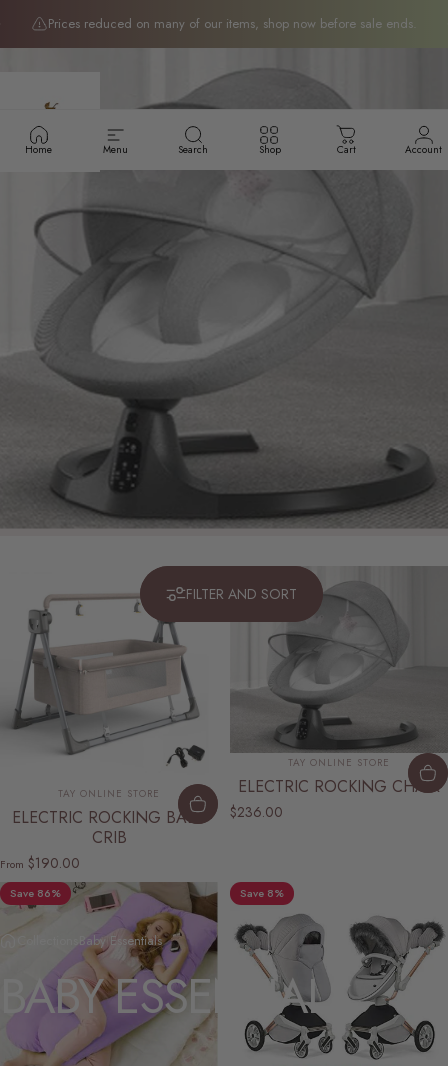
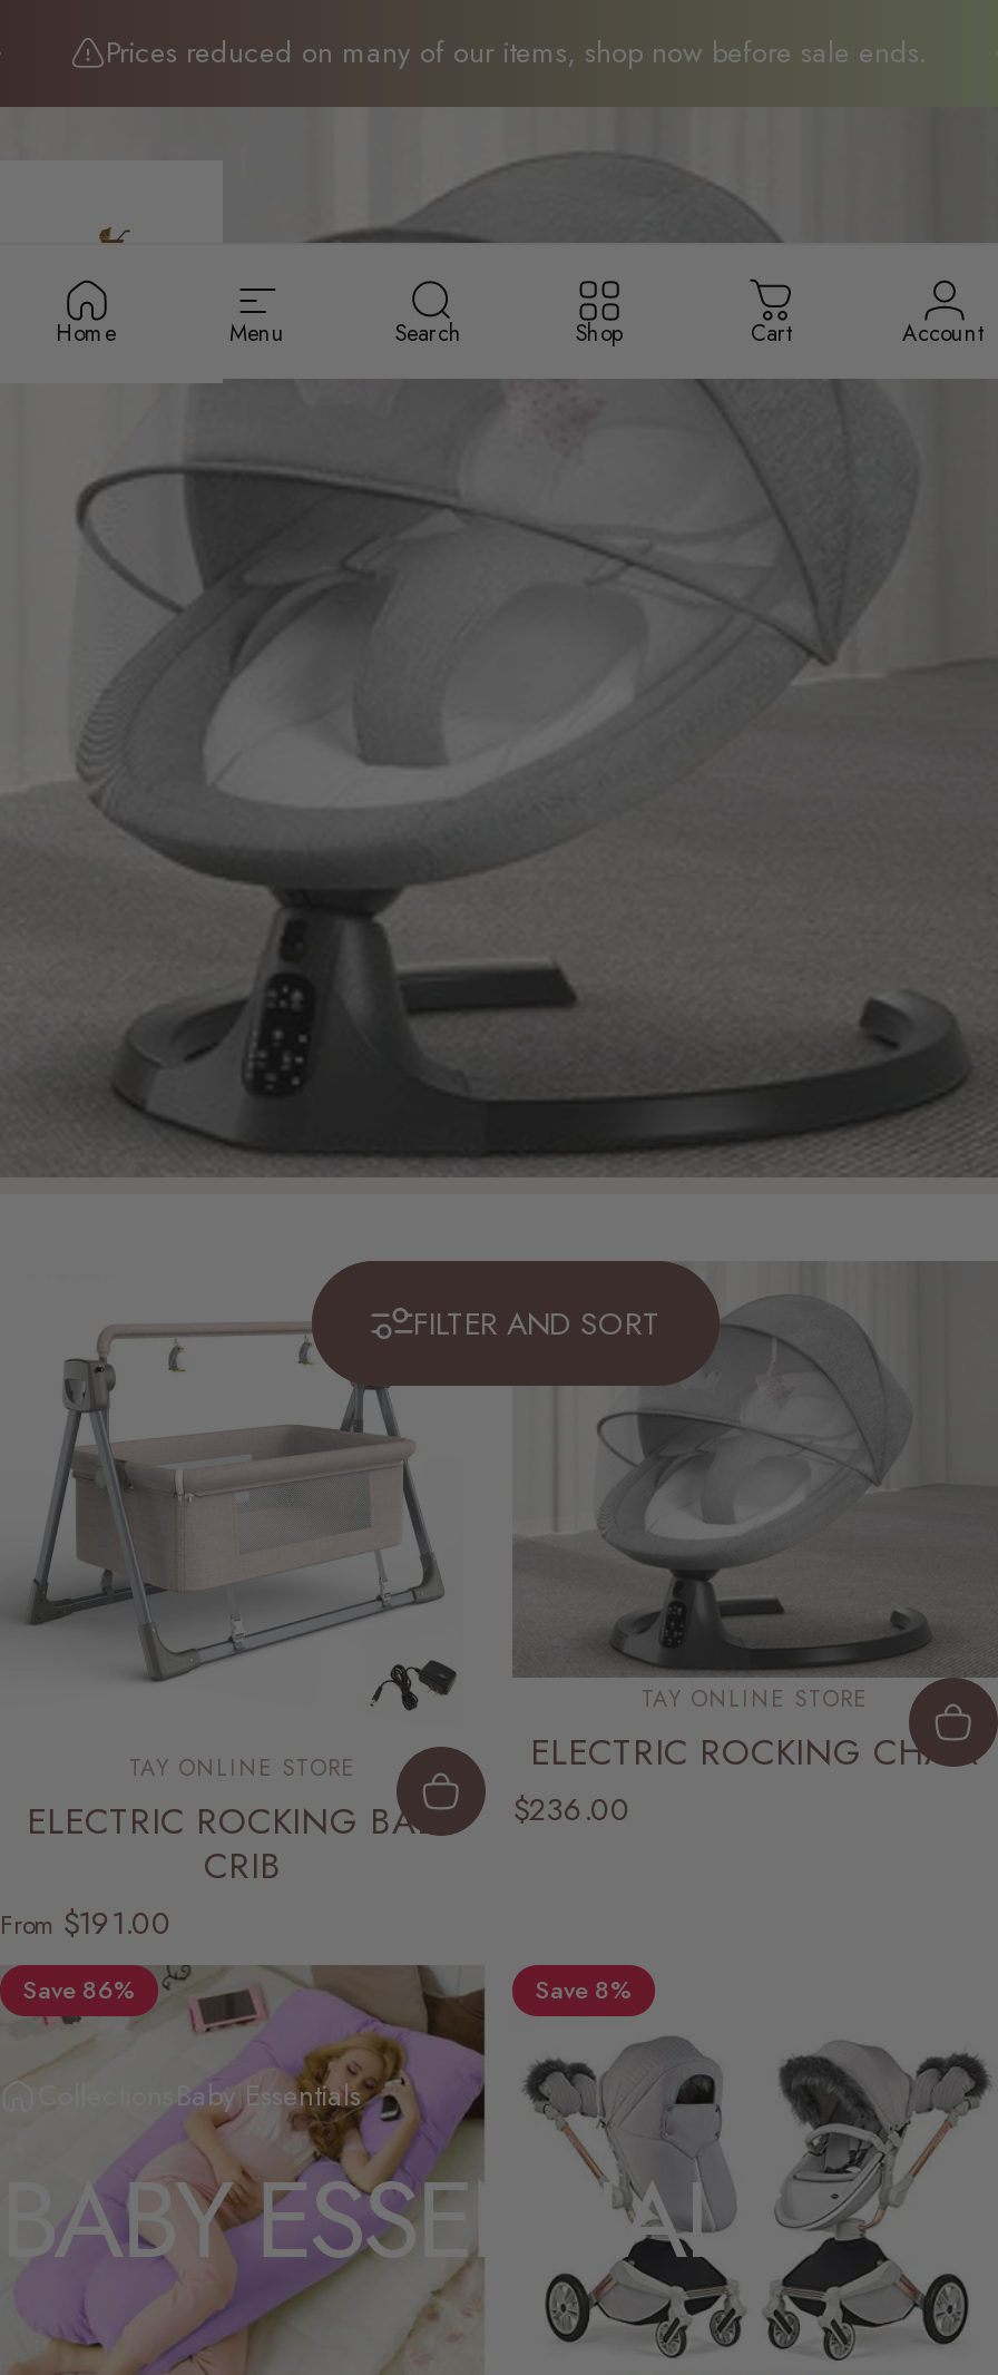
[0,852,80,872] From $190.00 -> [0,1899,172,1944] From $191.00

